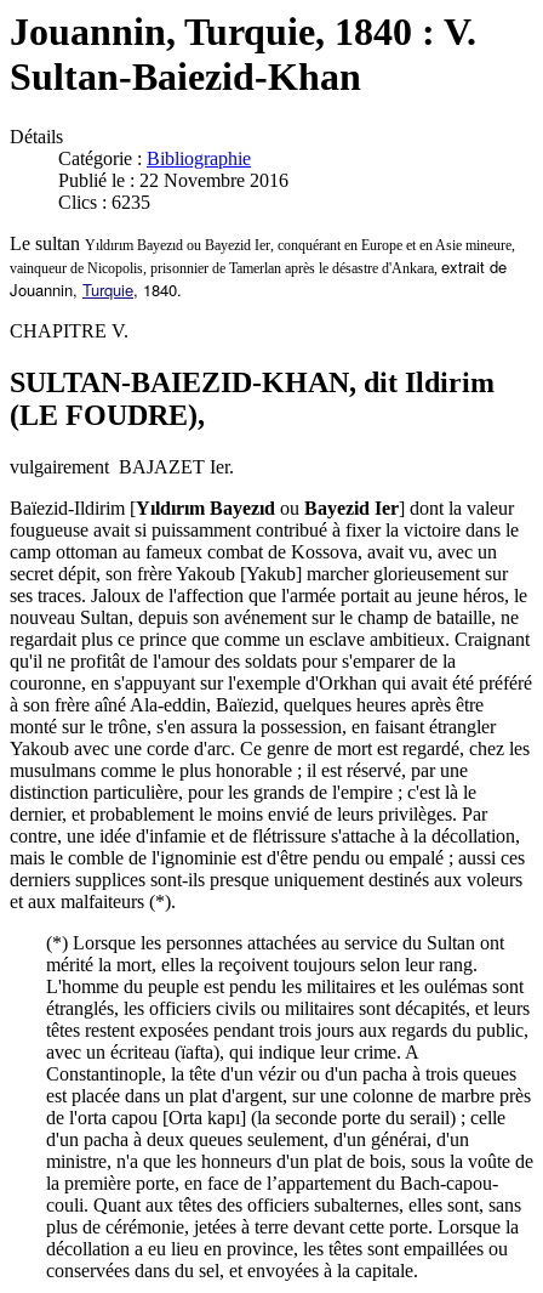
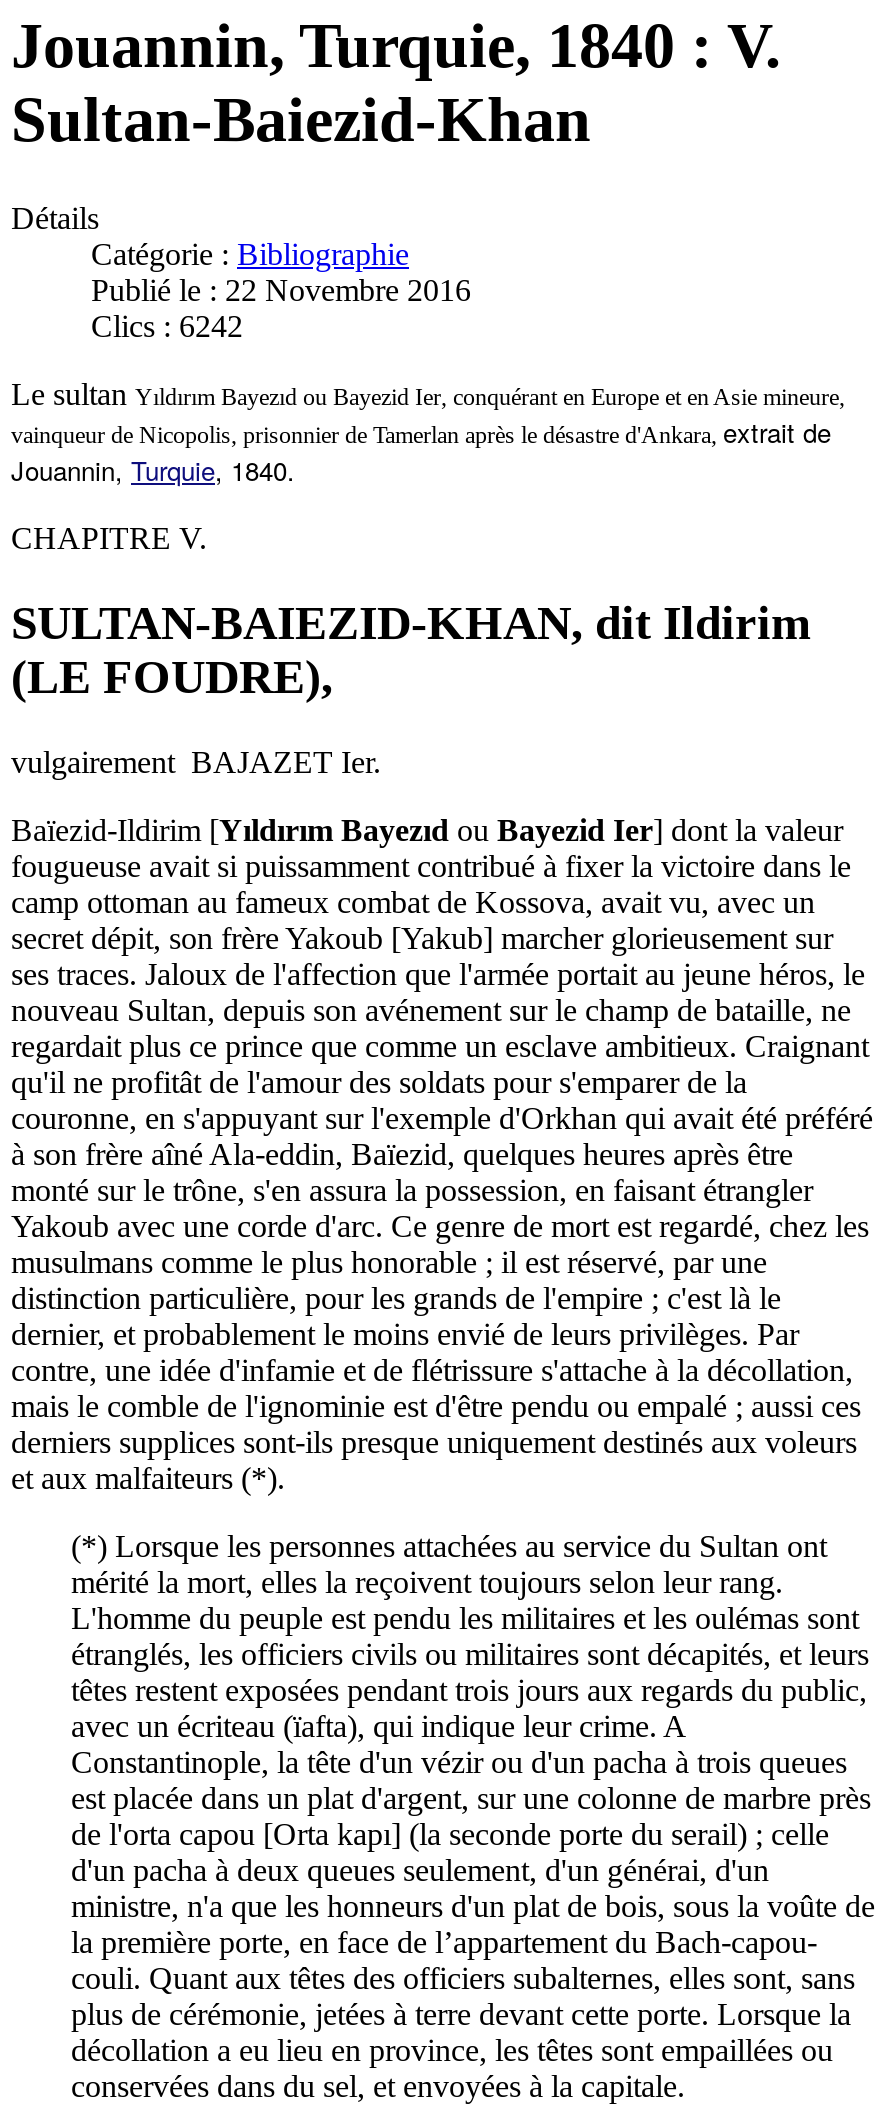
[58,192,150,212] Clics : 6235 -> [91,309,243,343] Clics : 6242

